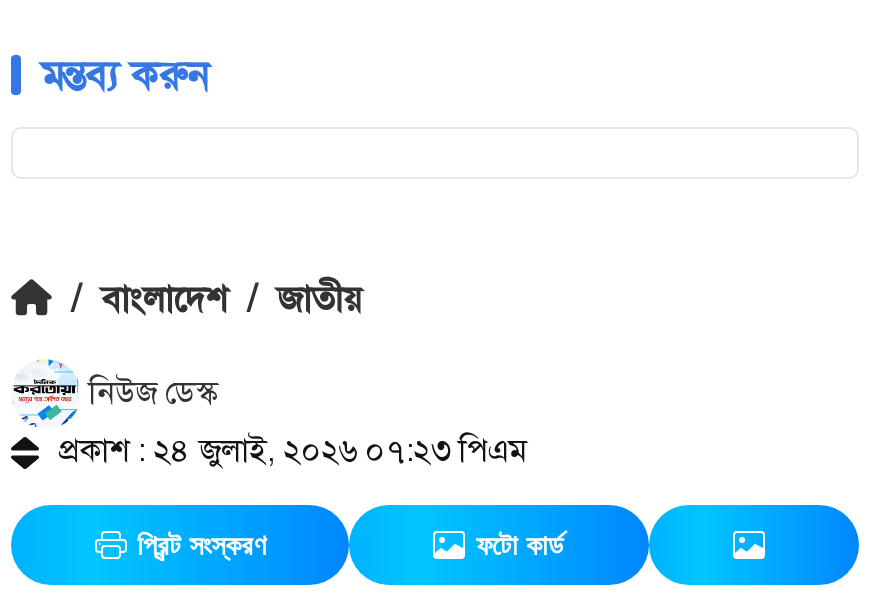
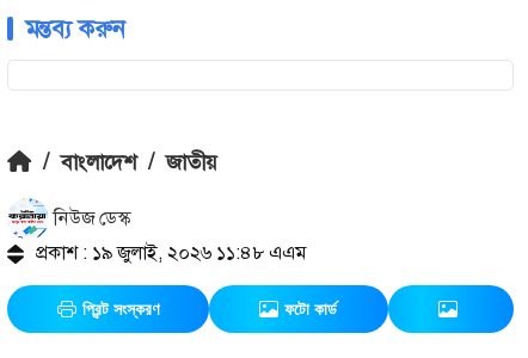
[59,429,527,471] প্রকাশ : ২৪ জুলাই, ২০২৬ ০৭:২৩ পিএম -> [36,240,306,265] প্রকাশ : ১৯ জুলাই, ২০২৬ ১১:৪৮ এএম

